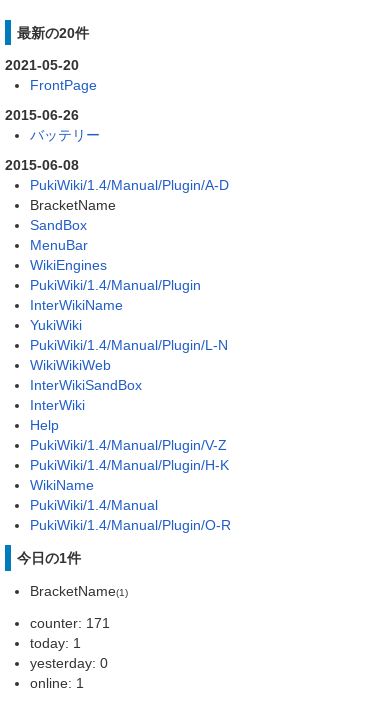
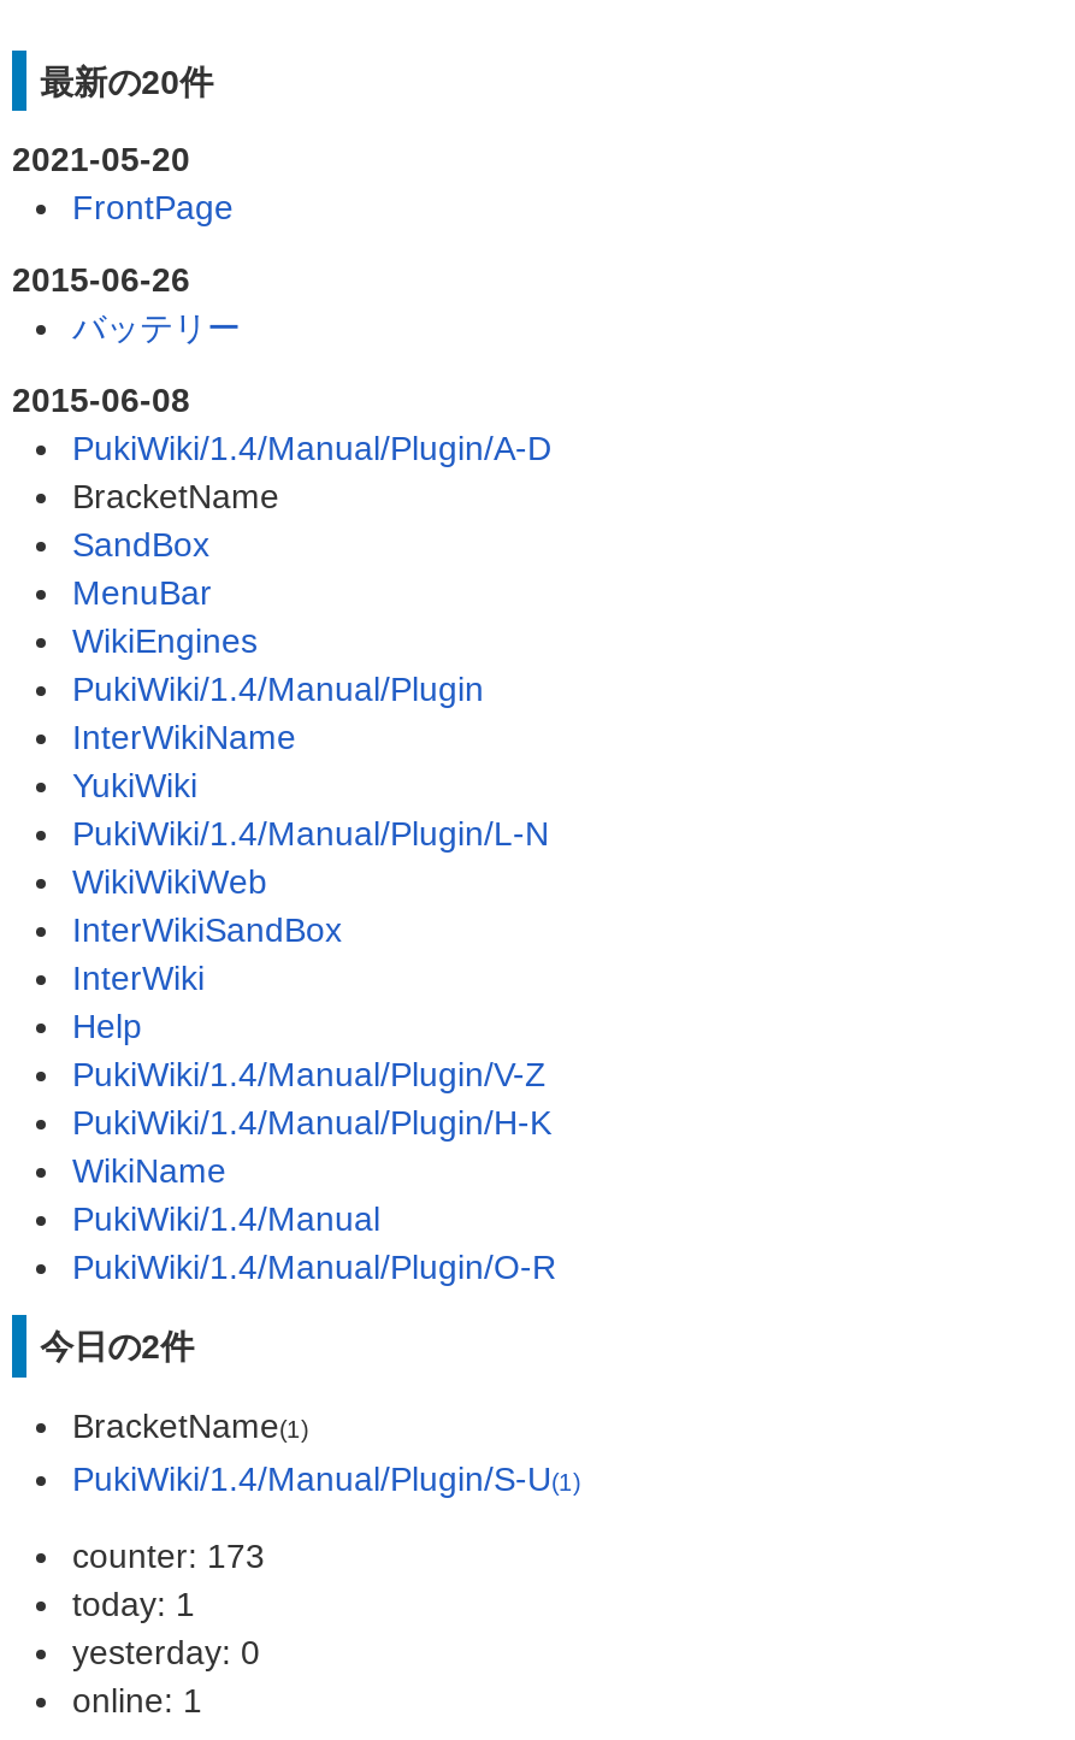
[17,550,81,566] 今日の1件 -> [40,1327,194,1366] 今日の2件
[30,615,110,631] counter: 171 -> [72,1459,580,1575] PukiWiki/1.4/Manual/Plugin/S-U(1) | counter: 173

